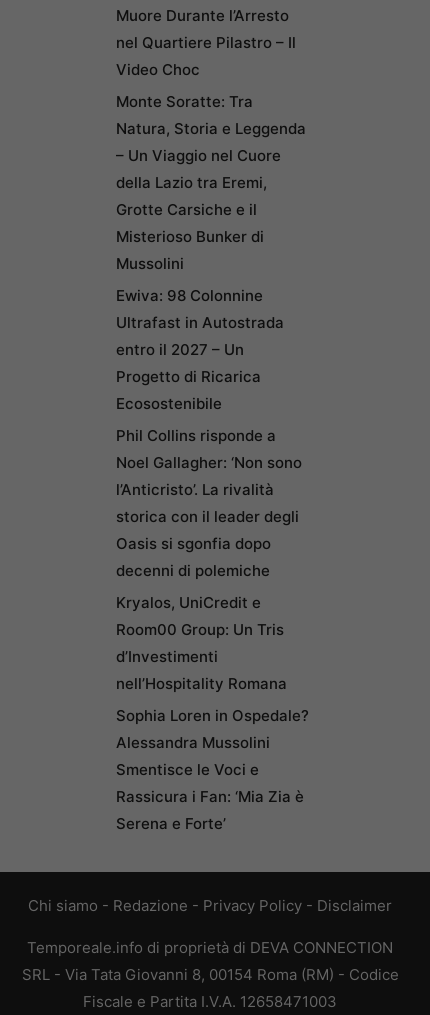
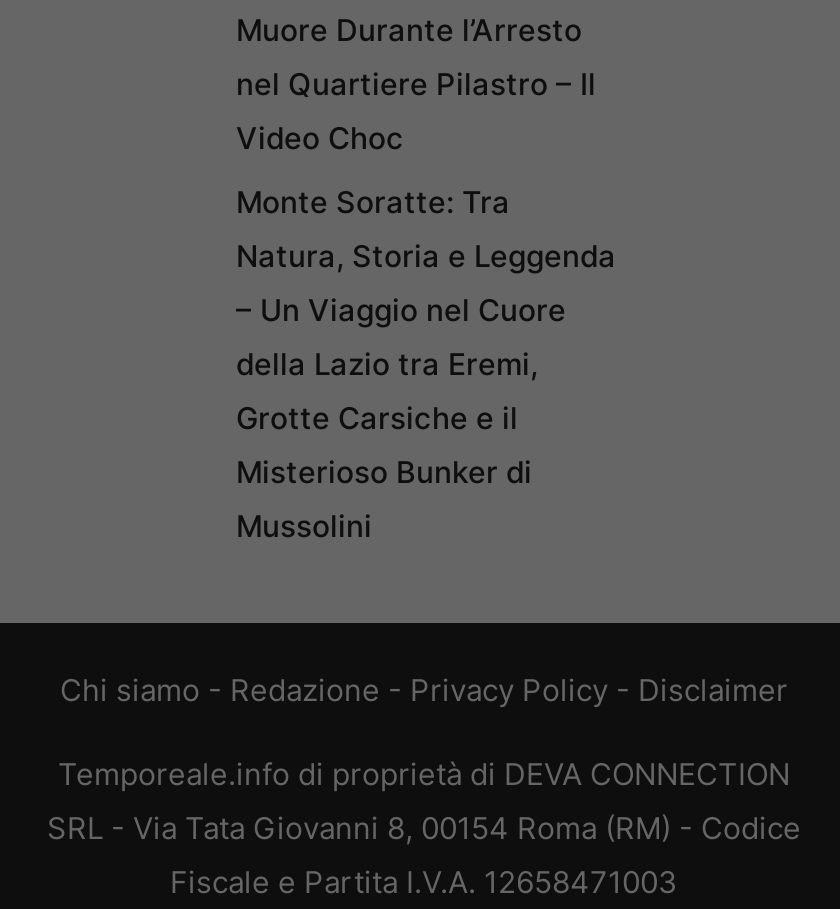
[116,286,309,833] Ewiva: 98 Colonnine | Ultrafast in Autostrada | entro il 2027 – Un | Progetto di Ricarica | Ecosostenibile | Phil Collins risponde a | Noel Gallagher: ‘Non sono | l’Anticristo’. La rivalità | storica con il leader degli | Oasis si sgonfia dopo | decenni di polemiche | Kryalos, UniCredit e | Room00 Group: Un Tris | d’Investimenti | nell’Hospitality Romana | Sophia Loren in Ospedale? | Alessandra Mussolini | Smentisce le Voci e | Rassicura i Fan: ‘Mia Zia è | Serena e Forte’ -> none

